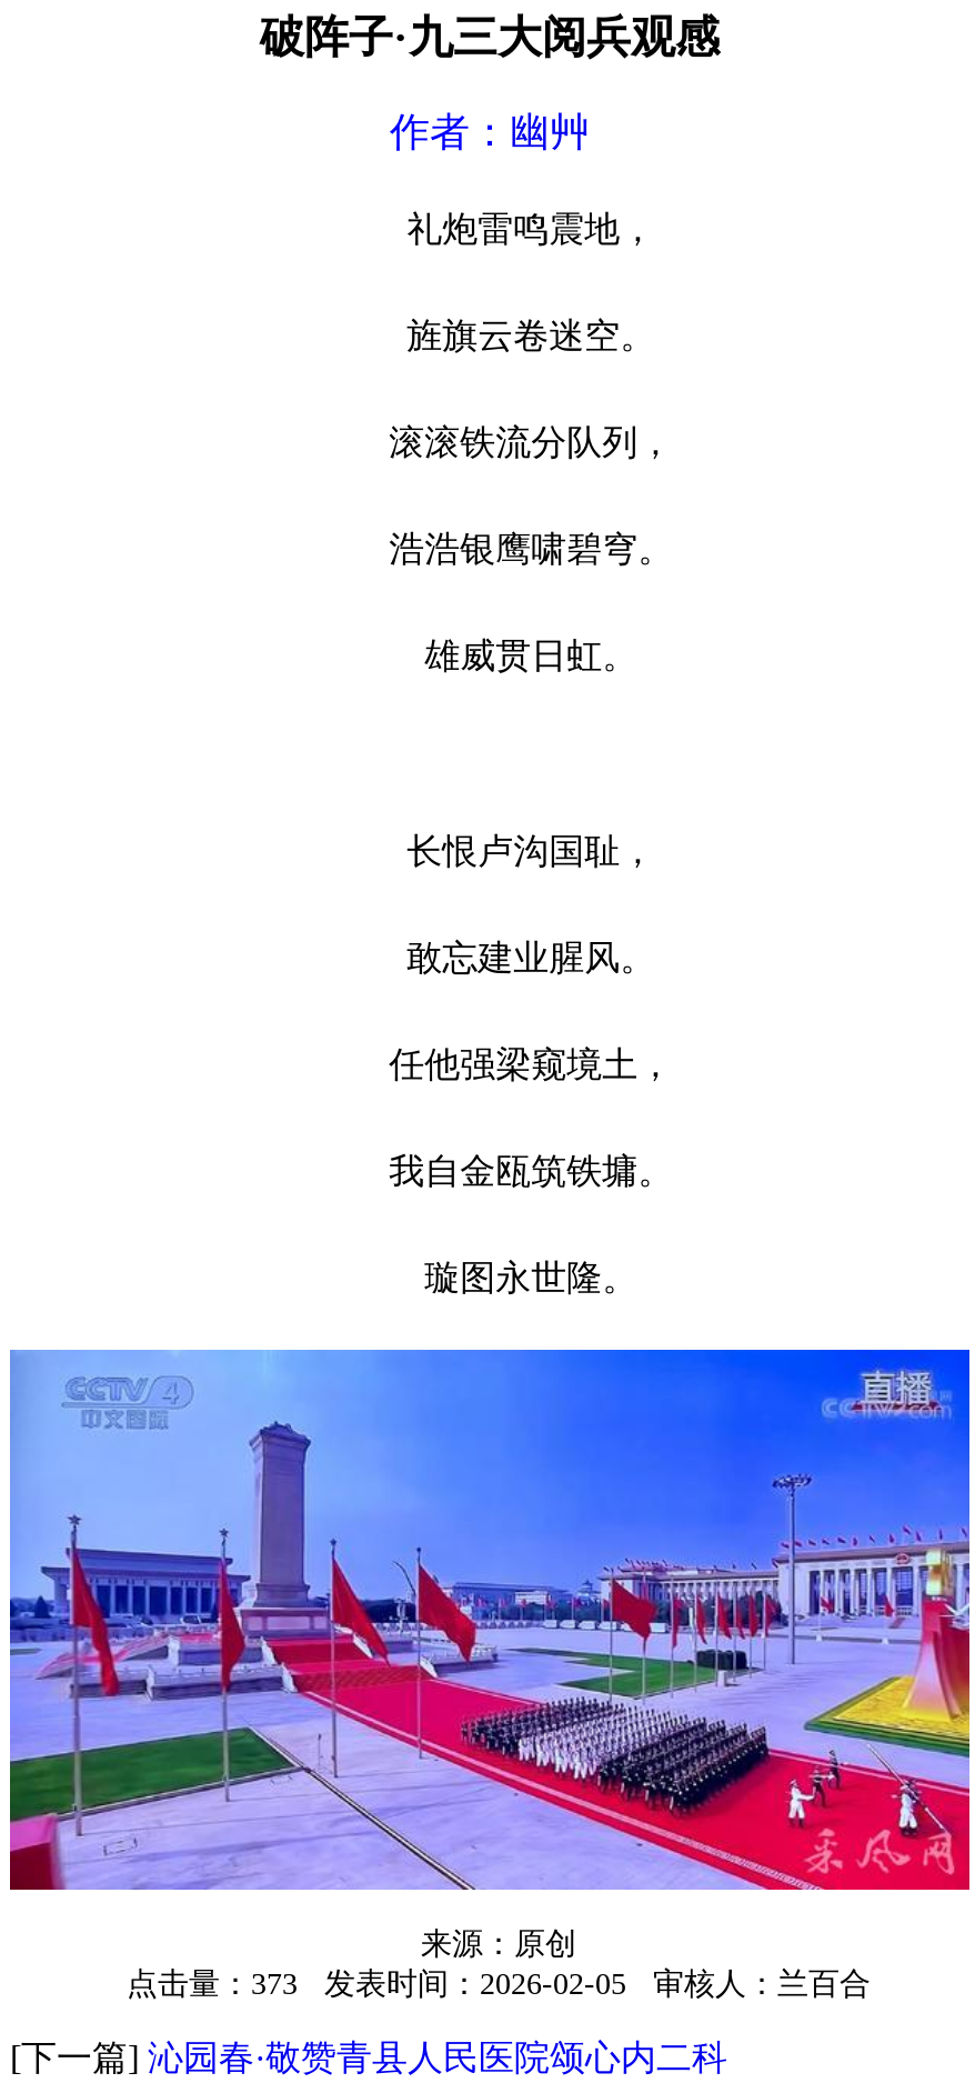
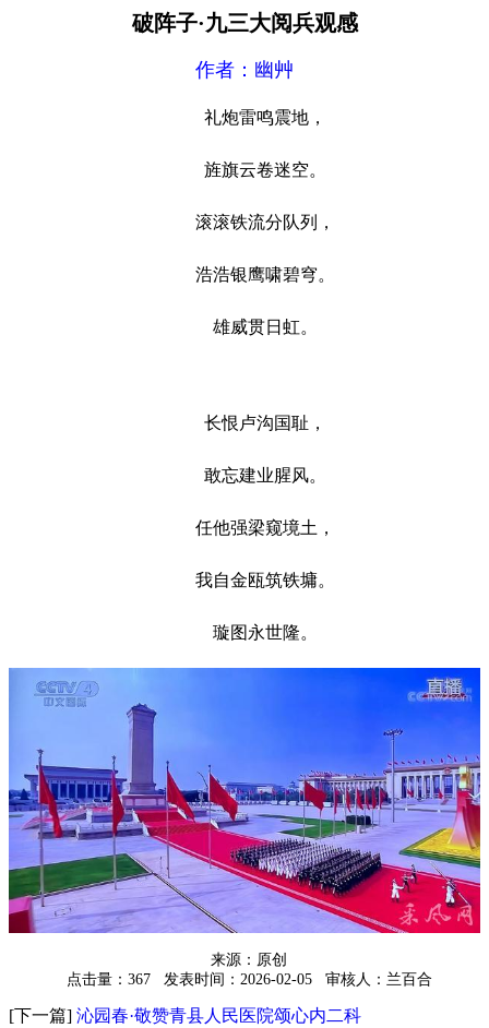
[109,1968,871,2001] 点击量：373 发表时间：2026-02-05审核人：兰百合 -> [57,972,432,988] 点击量：367 发表时间：2026-02-05审核人：兰百合

